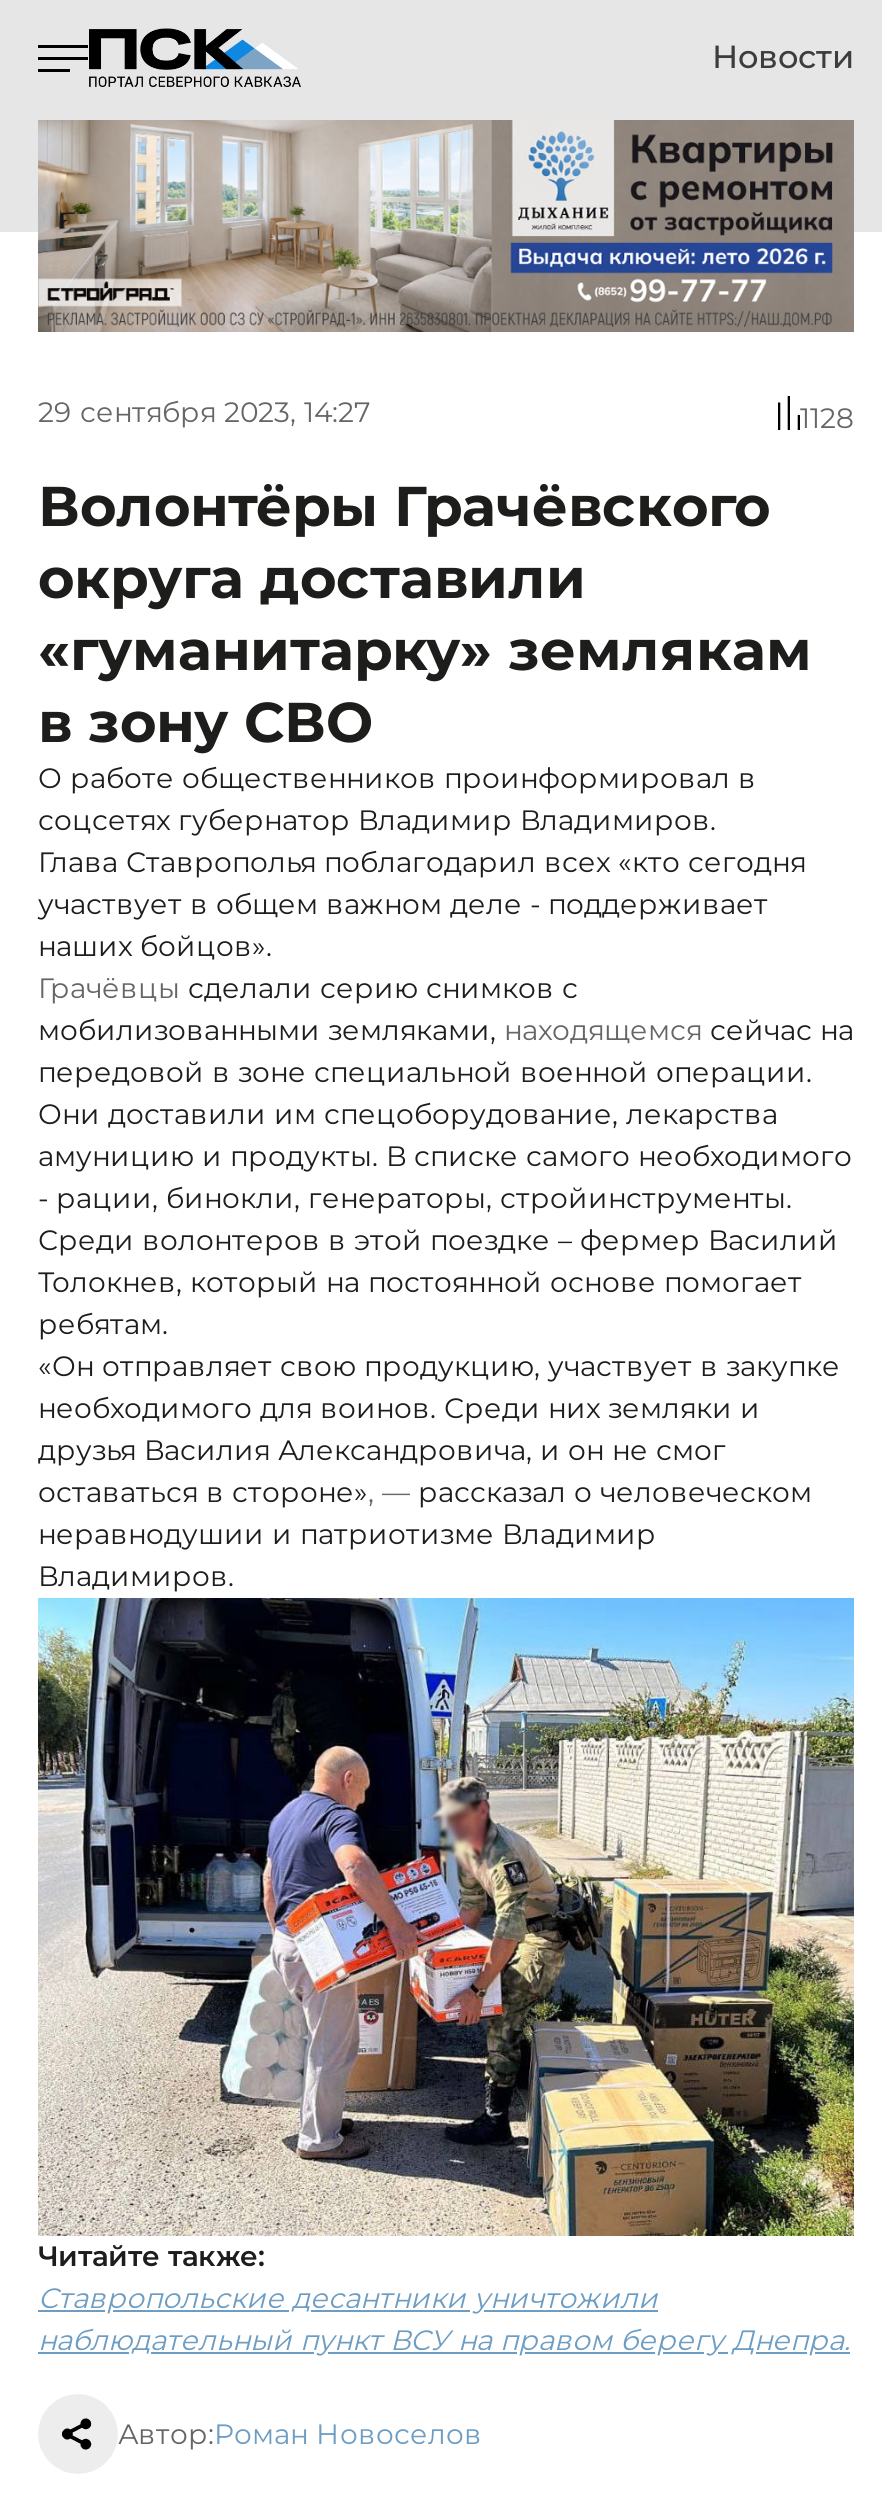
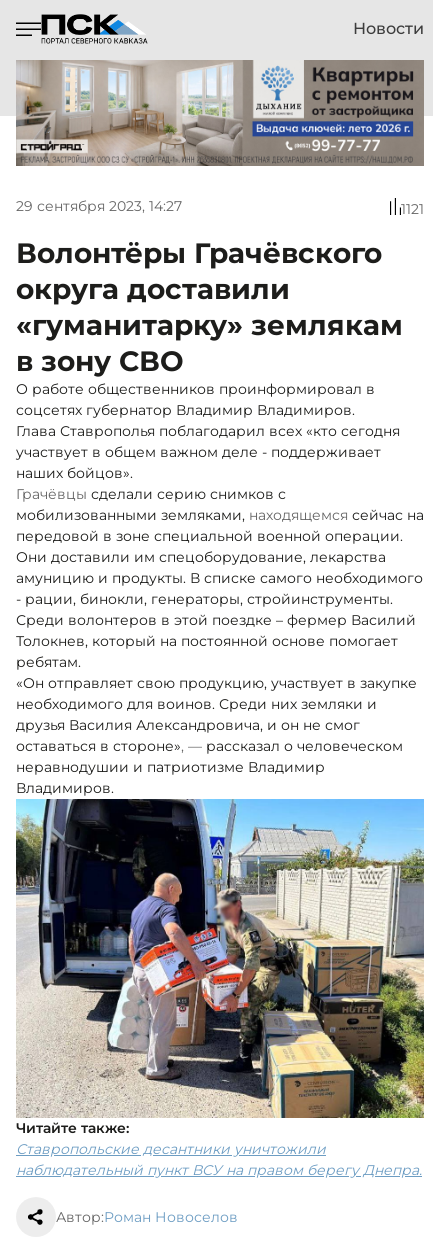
[800,399,854,435] 1128 -> [401,200,424,218] 1121

